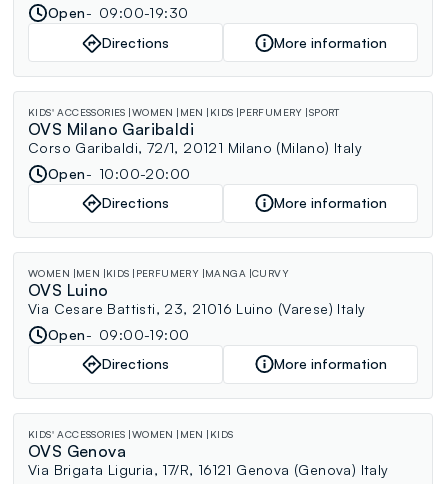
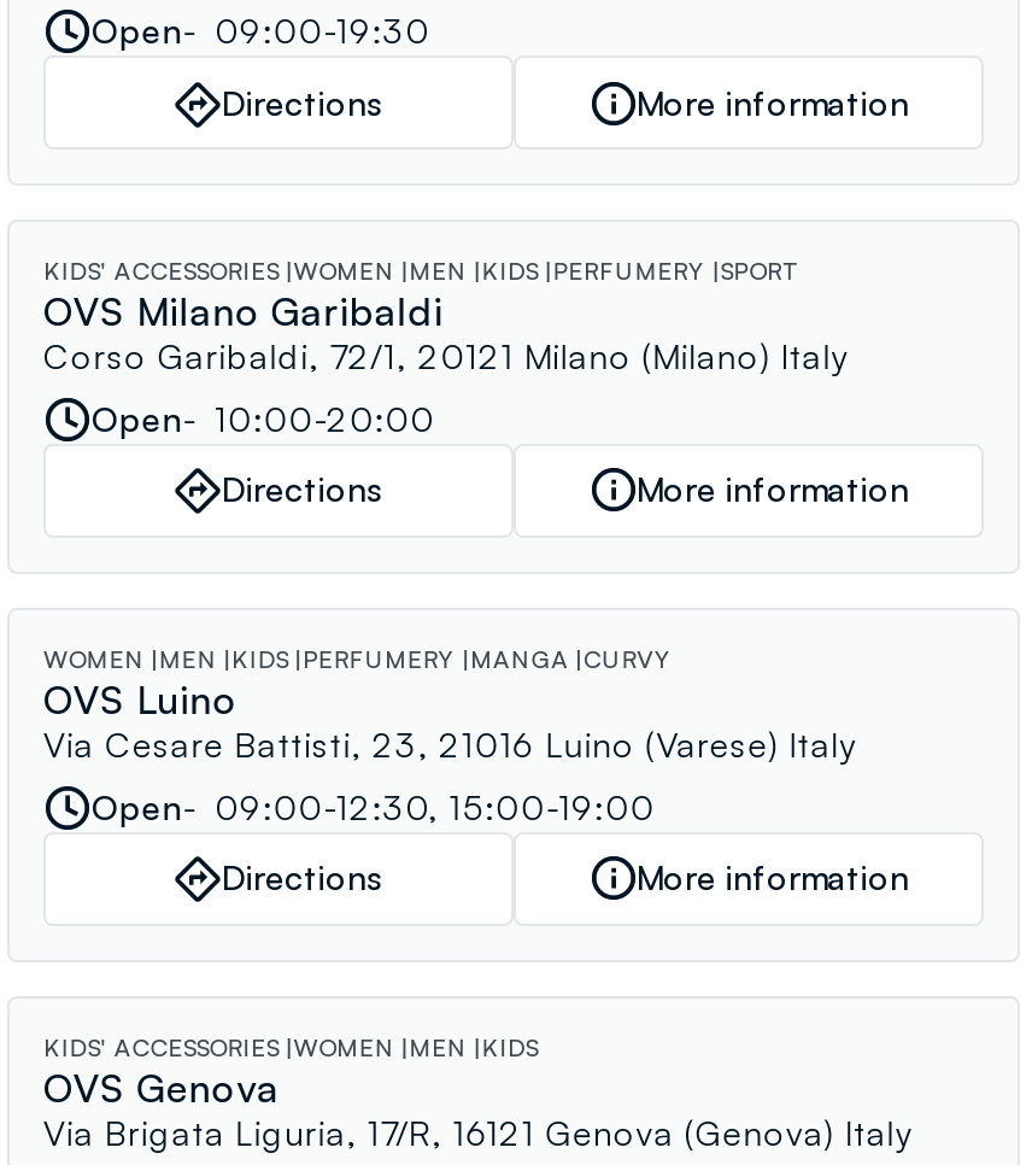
[48,326,189,343] Open 09:00-19:00 -> [92,786,655,827] Open 09:00-12:30, 15:00-19:00

